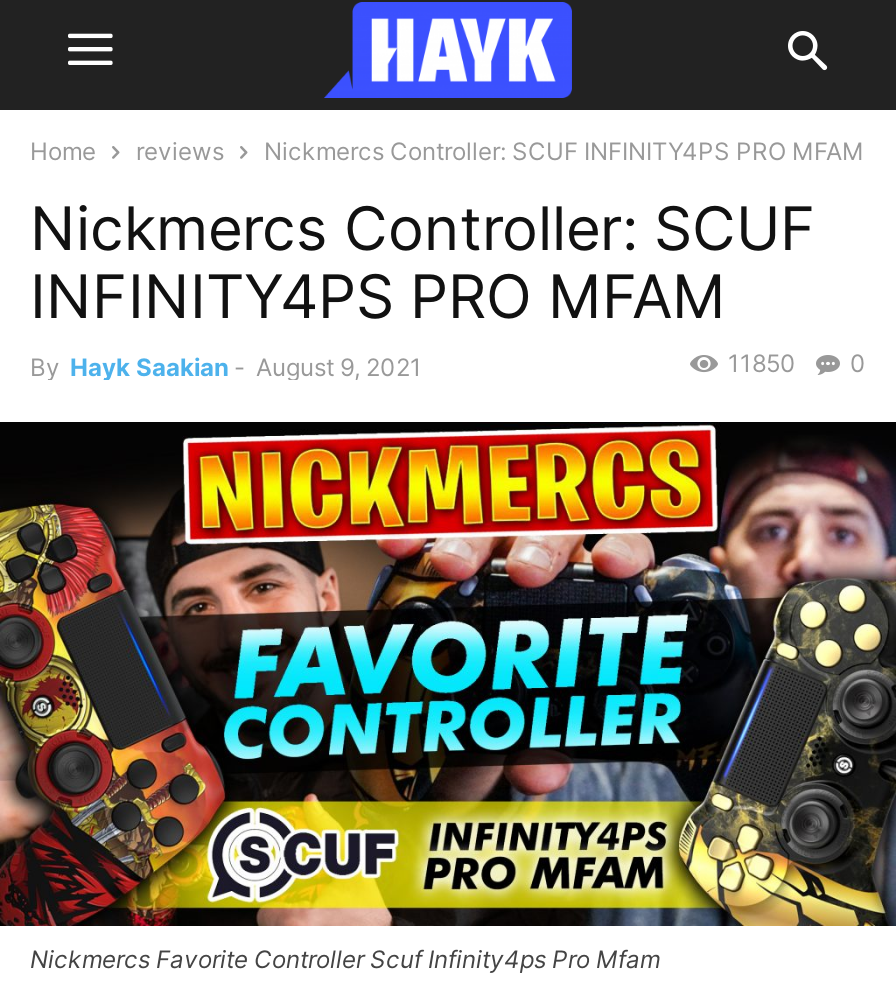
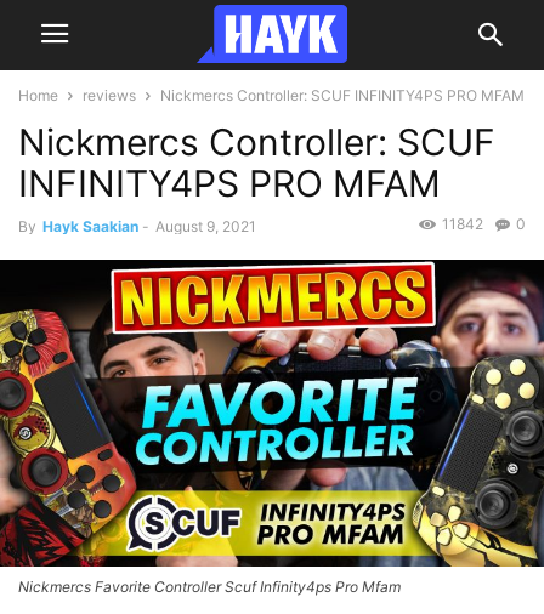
[728,348,866,378] 11850 0 -> [442,215,526,233] 11842 0

